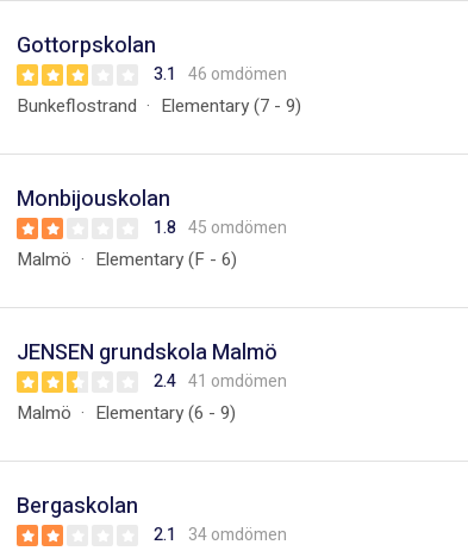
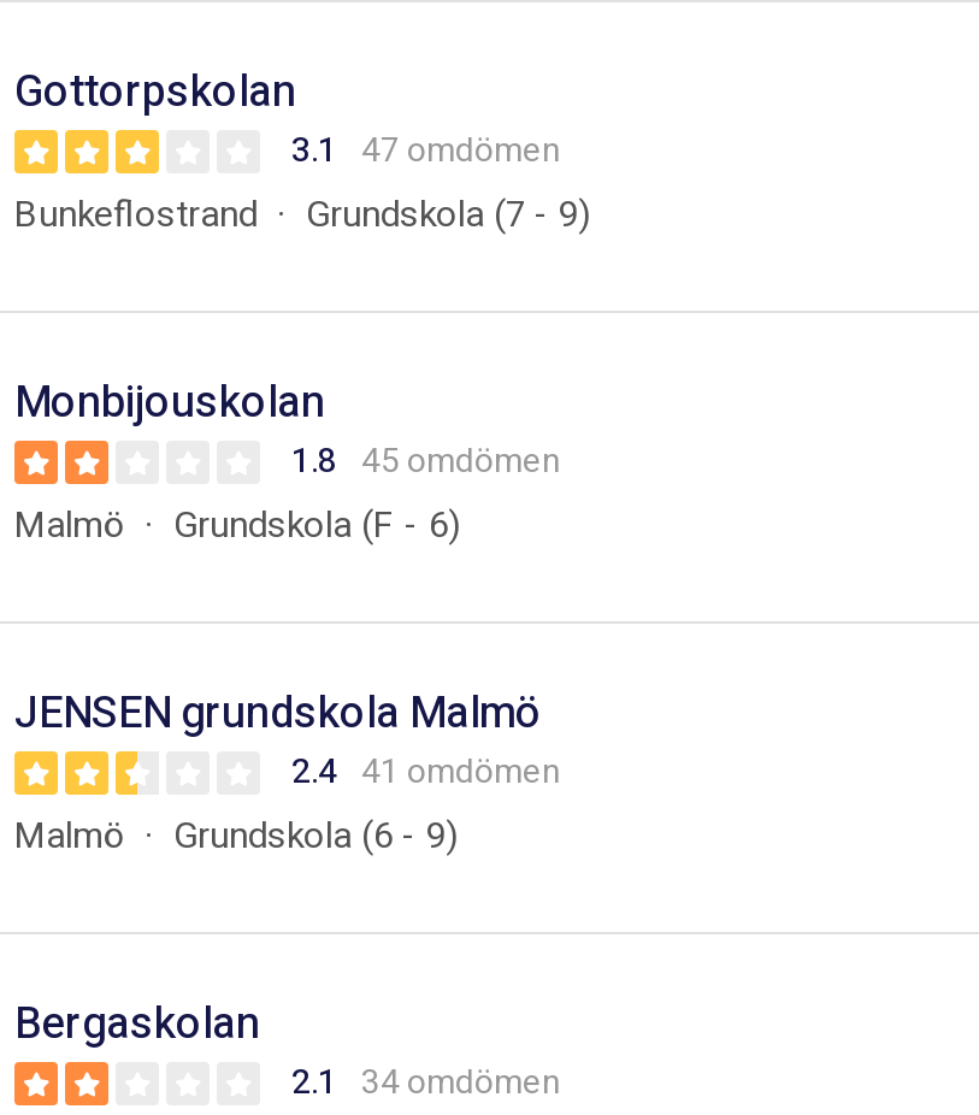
[154,62,287,87] 3.1 46 omdömen -> [291,125,561,176] 3.1 47 omdömen
[17,93,301,119] Bunkeflostrand Elementary (7 - 9) -> [14,188,590,241] Bunkeflostrand Grundskola (7 - 9)
[17,246,237,273] Malmö Elementary (F - 6) -> [14,498,460,551] Malmö Grundskola (F - 6)
[17,400,236,426] Malmö Elementary (6 - 9) -> [14,809,458,862] Malmö Grundskola (6 - 9)

